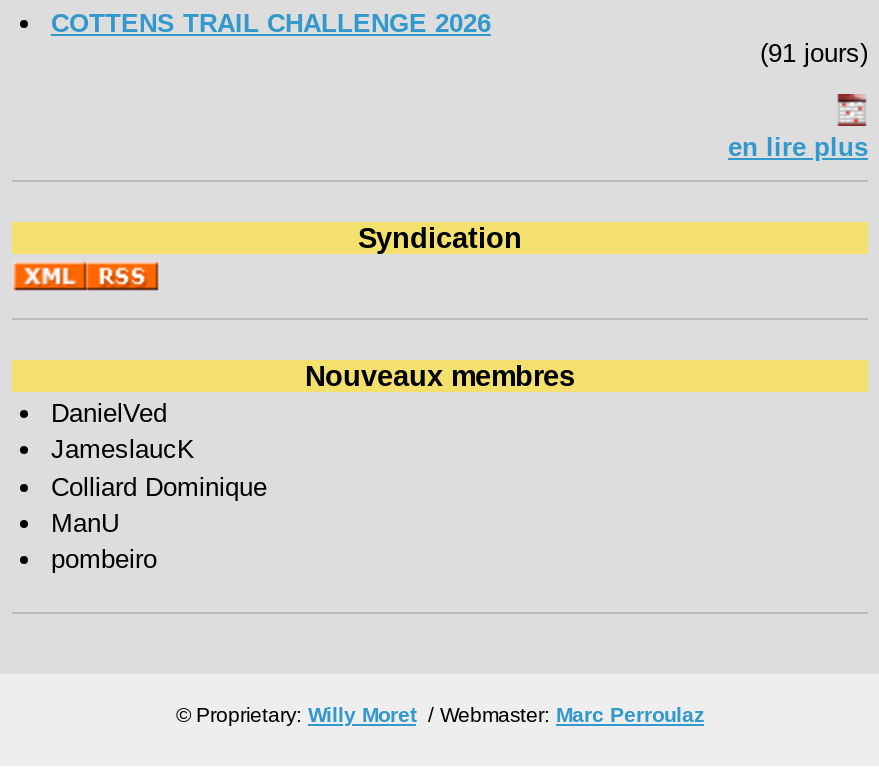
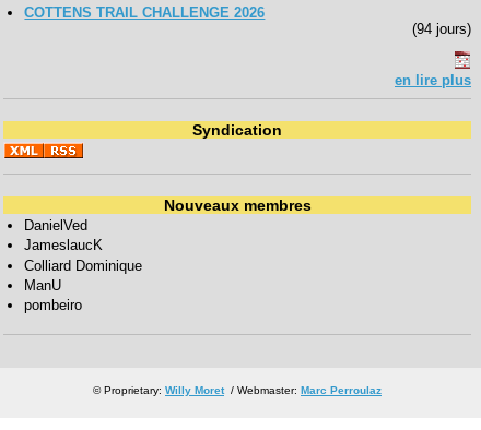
[760,38,868,68] (91 jours) -> [412,21,471,37] (94 jours)

